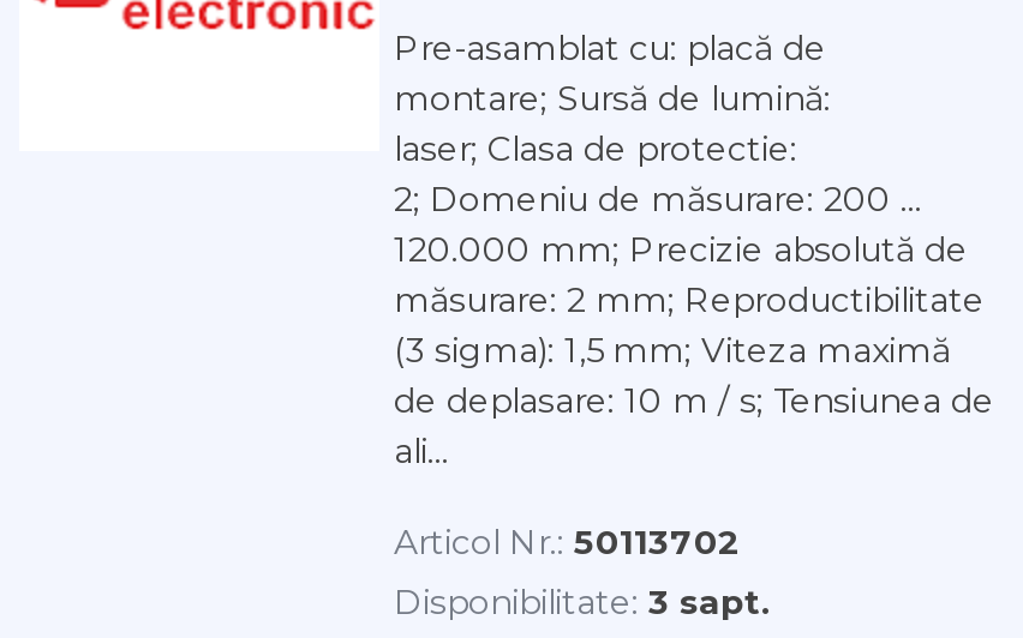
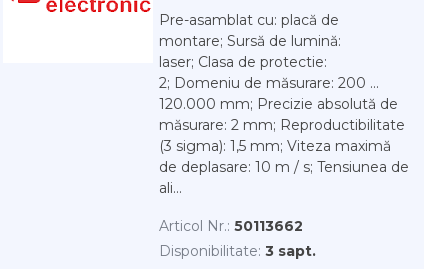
[394,520,740,564] Articol Nr.: 50113702 -> [159,217,303,235] Articol Nr.: 50113662

